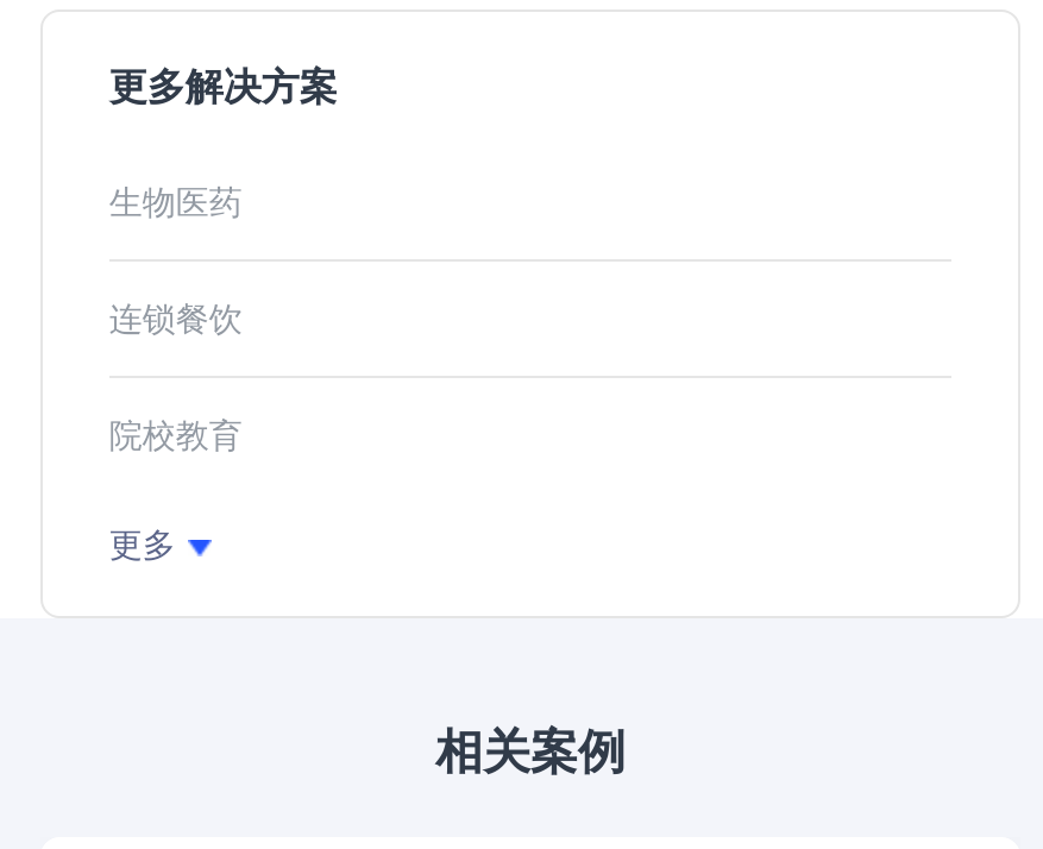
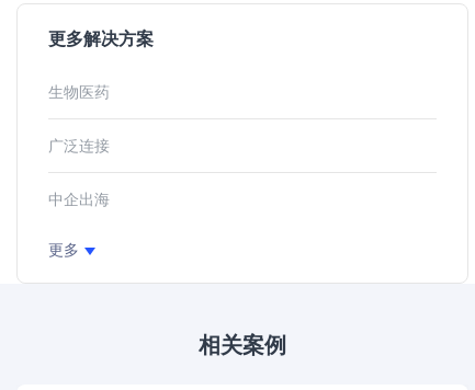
[109,298,242,339] 连锁餐饮 -> [48,136,110,155] 广泛连接
[109,415,242,455] 院校教育 -> [48,190,110,209] 中企出海

